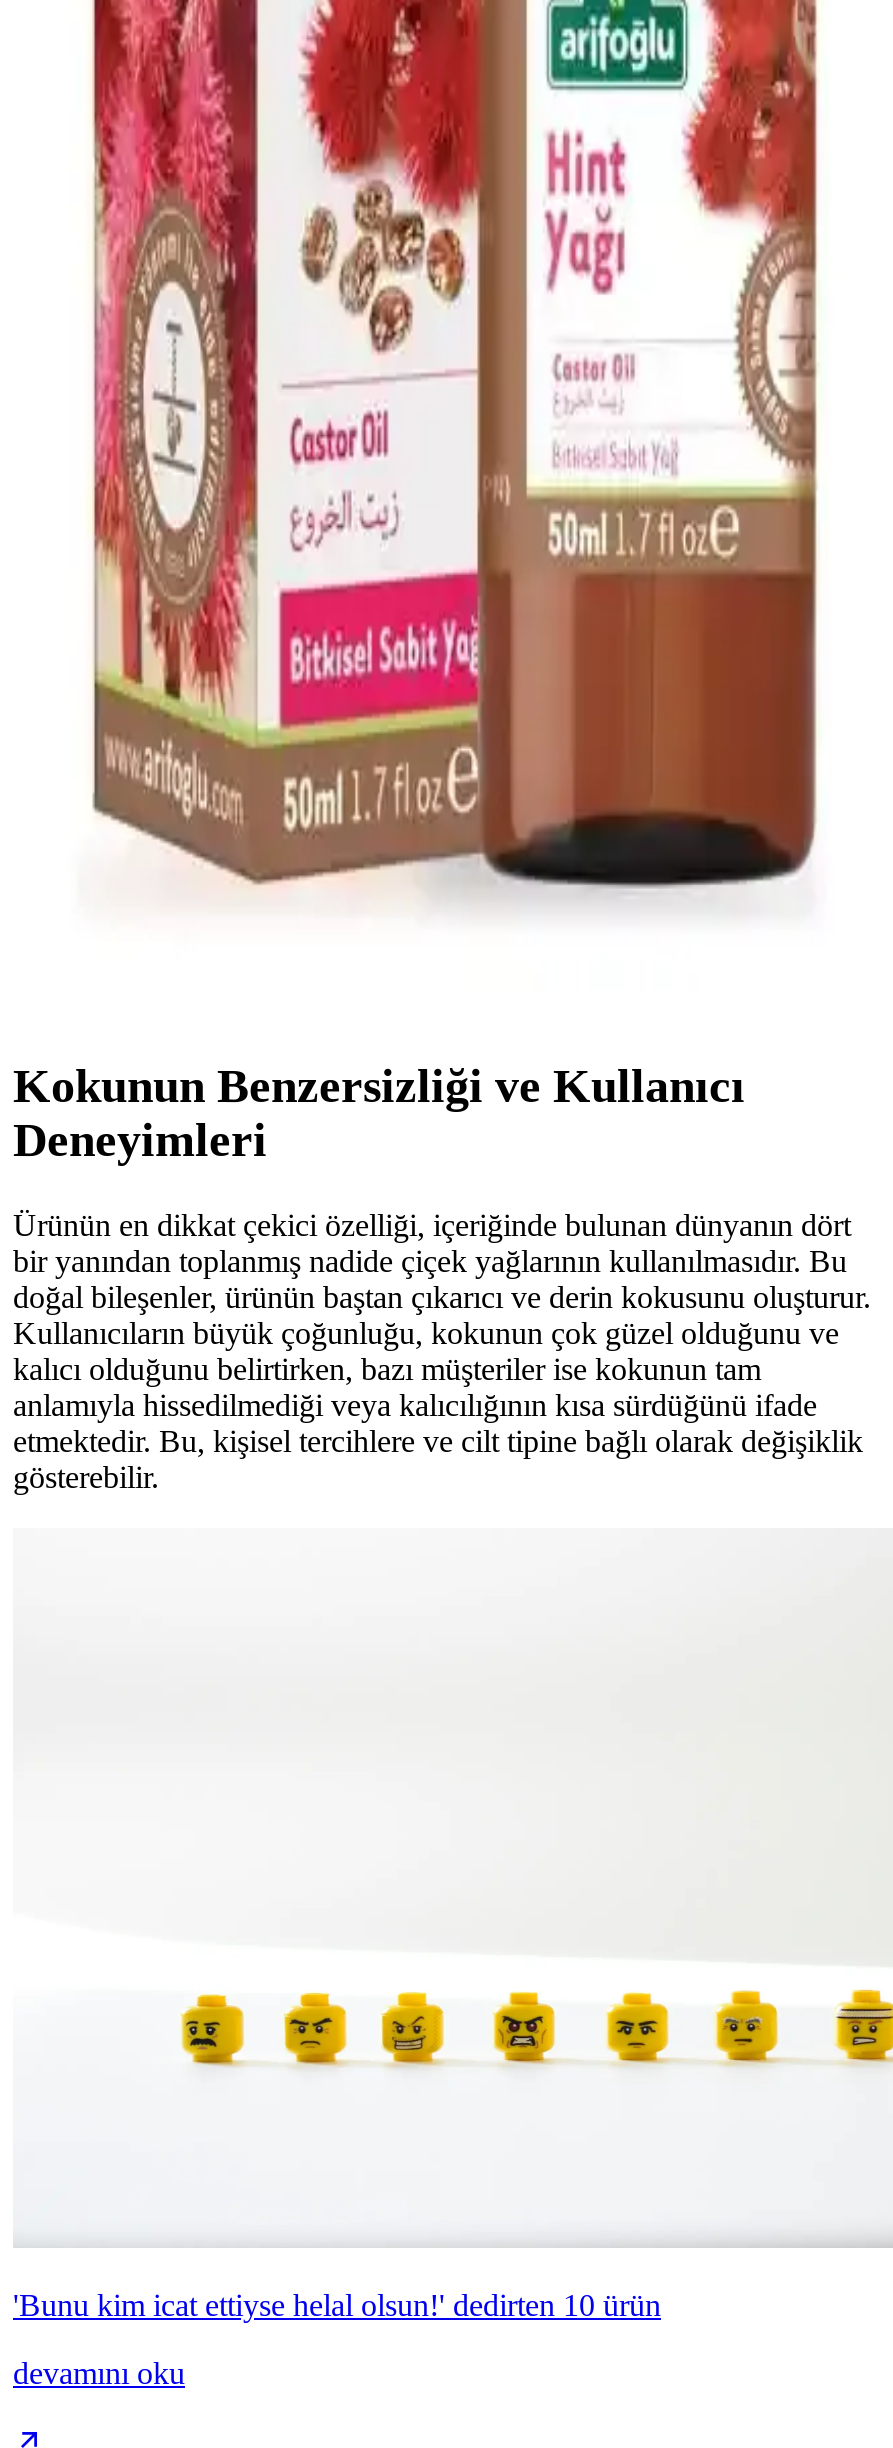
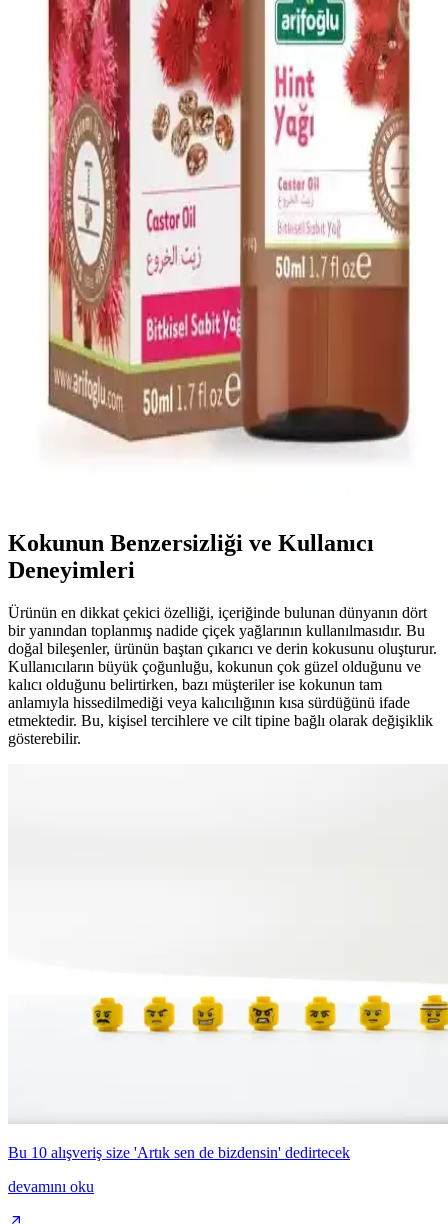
[13,2288,661,2322] 'Bunu kim icat ettiyse helal olsun!' dedirten 10 ürün -> [8,1144,350,1161] Bu 10 alışveriş size 'Artık sen de bizdensin' dedirtecek

